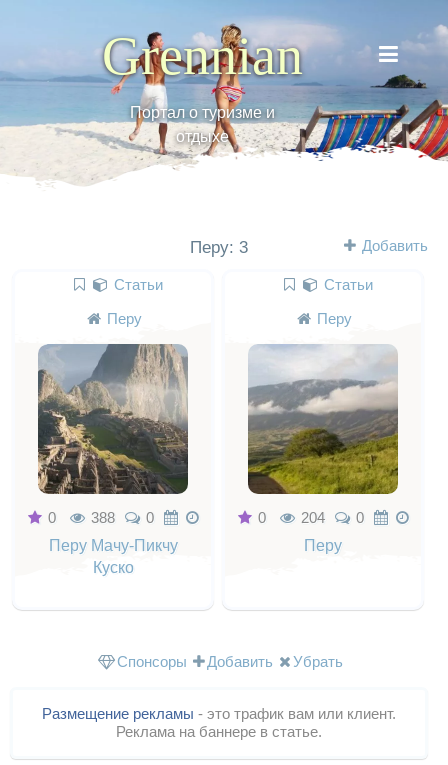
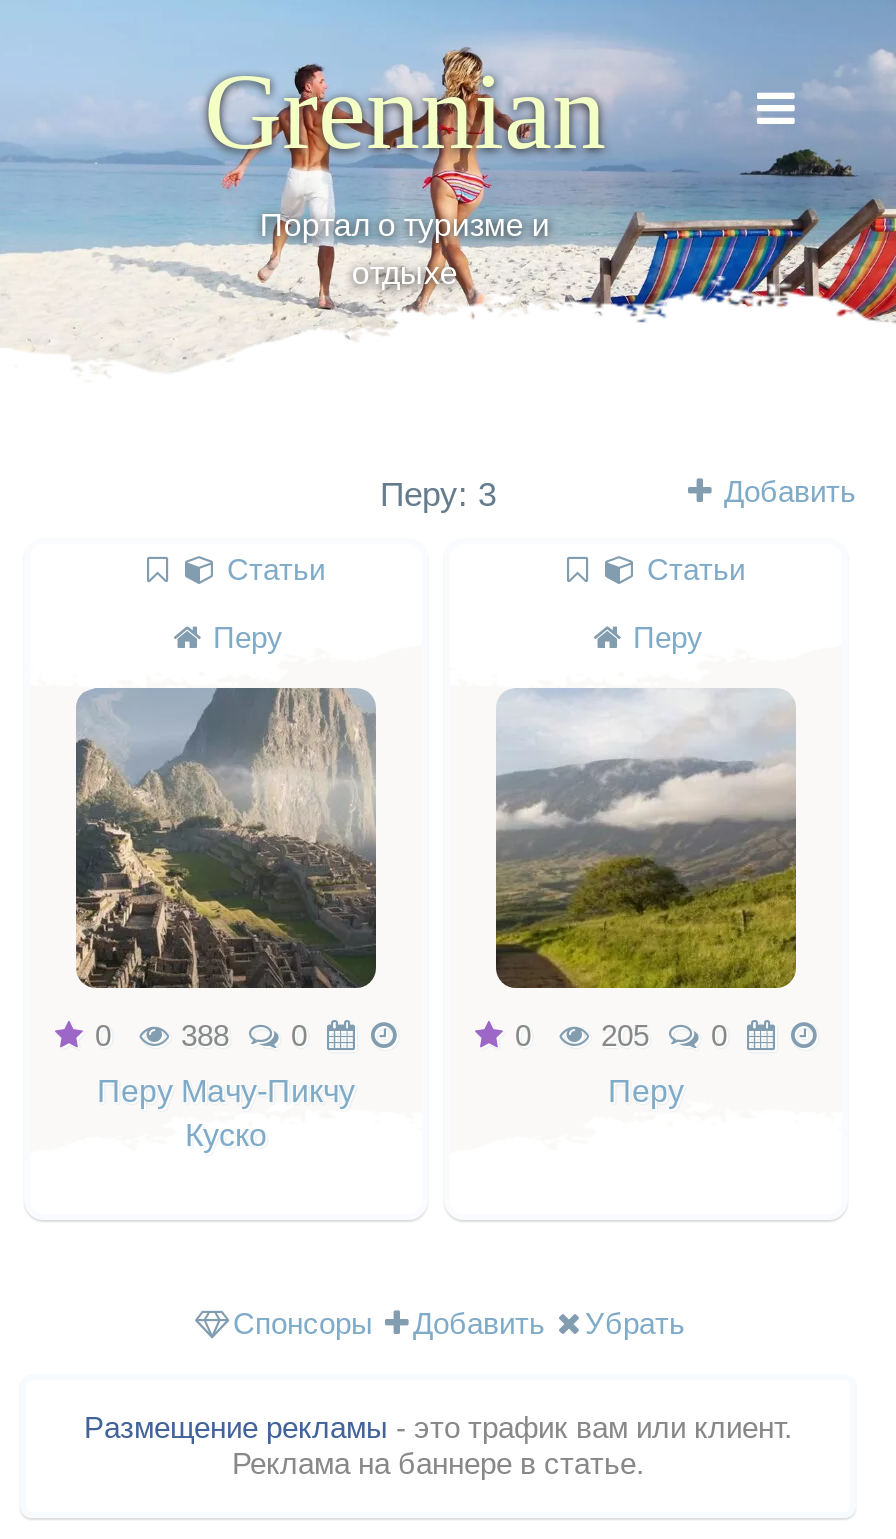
[257,509,363,526] 0 204 0 -> [515,1018,727,1052] 0 205 0

